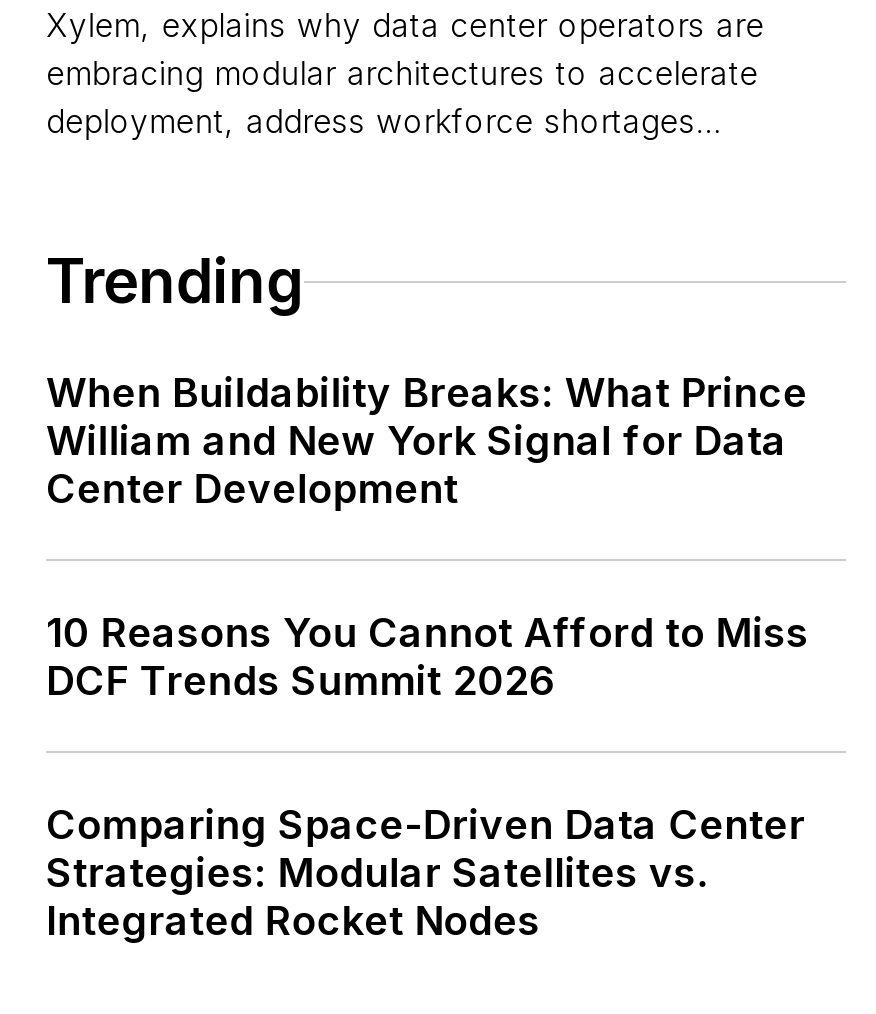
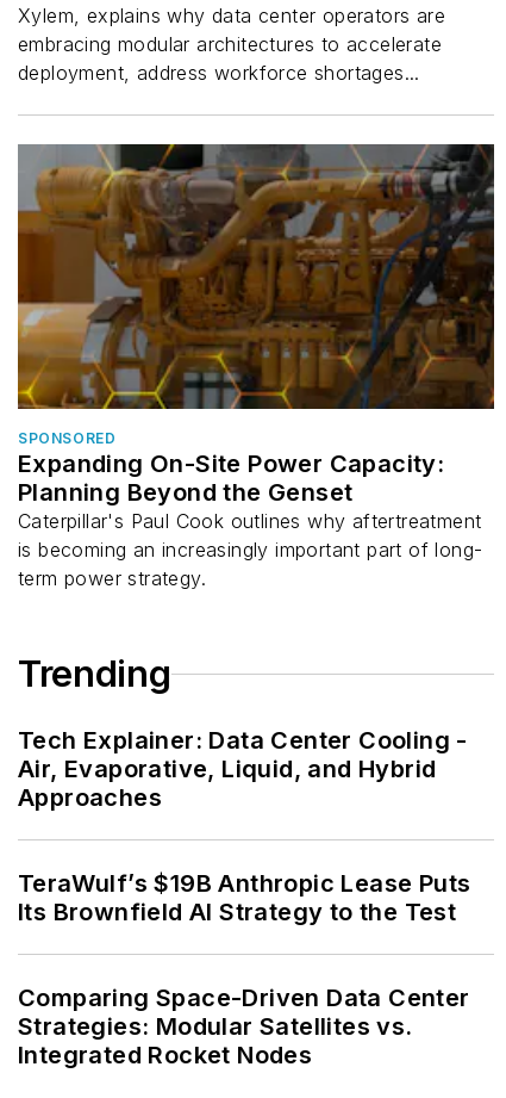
none -> [17,143,495,590] [image] | SPONSORED | Expanding On-Site Power Capacity: | Planning Beyond the Genset | Caterpillar's Paul Cook outlines why aftertreatment | is becoming an increasingly important part of long- | term power strategy.
[46,369,808,513] When Buildability Breaks: What Prince | William and New York Signal for Data | Center Development -> [18,726,468,812] Tech Explainer: Data Center Cooling - | Air, Evaporative, Liquid, and Hybrid | Approaches
[46,609,809,705] 10 Reasons You Cannot Afford to Miss | DCF Trends Summit 2026 -> [18,869,471,926] TeraWulf’s $19B Anthropic Lease Puts | Its Brownfield AI Strategy to the Test

